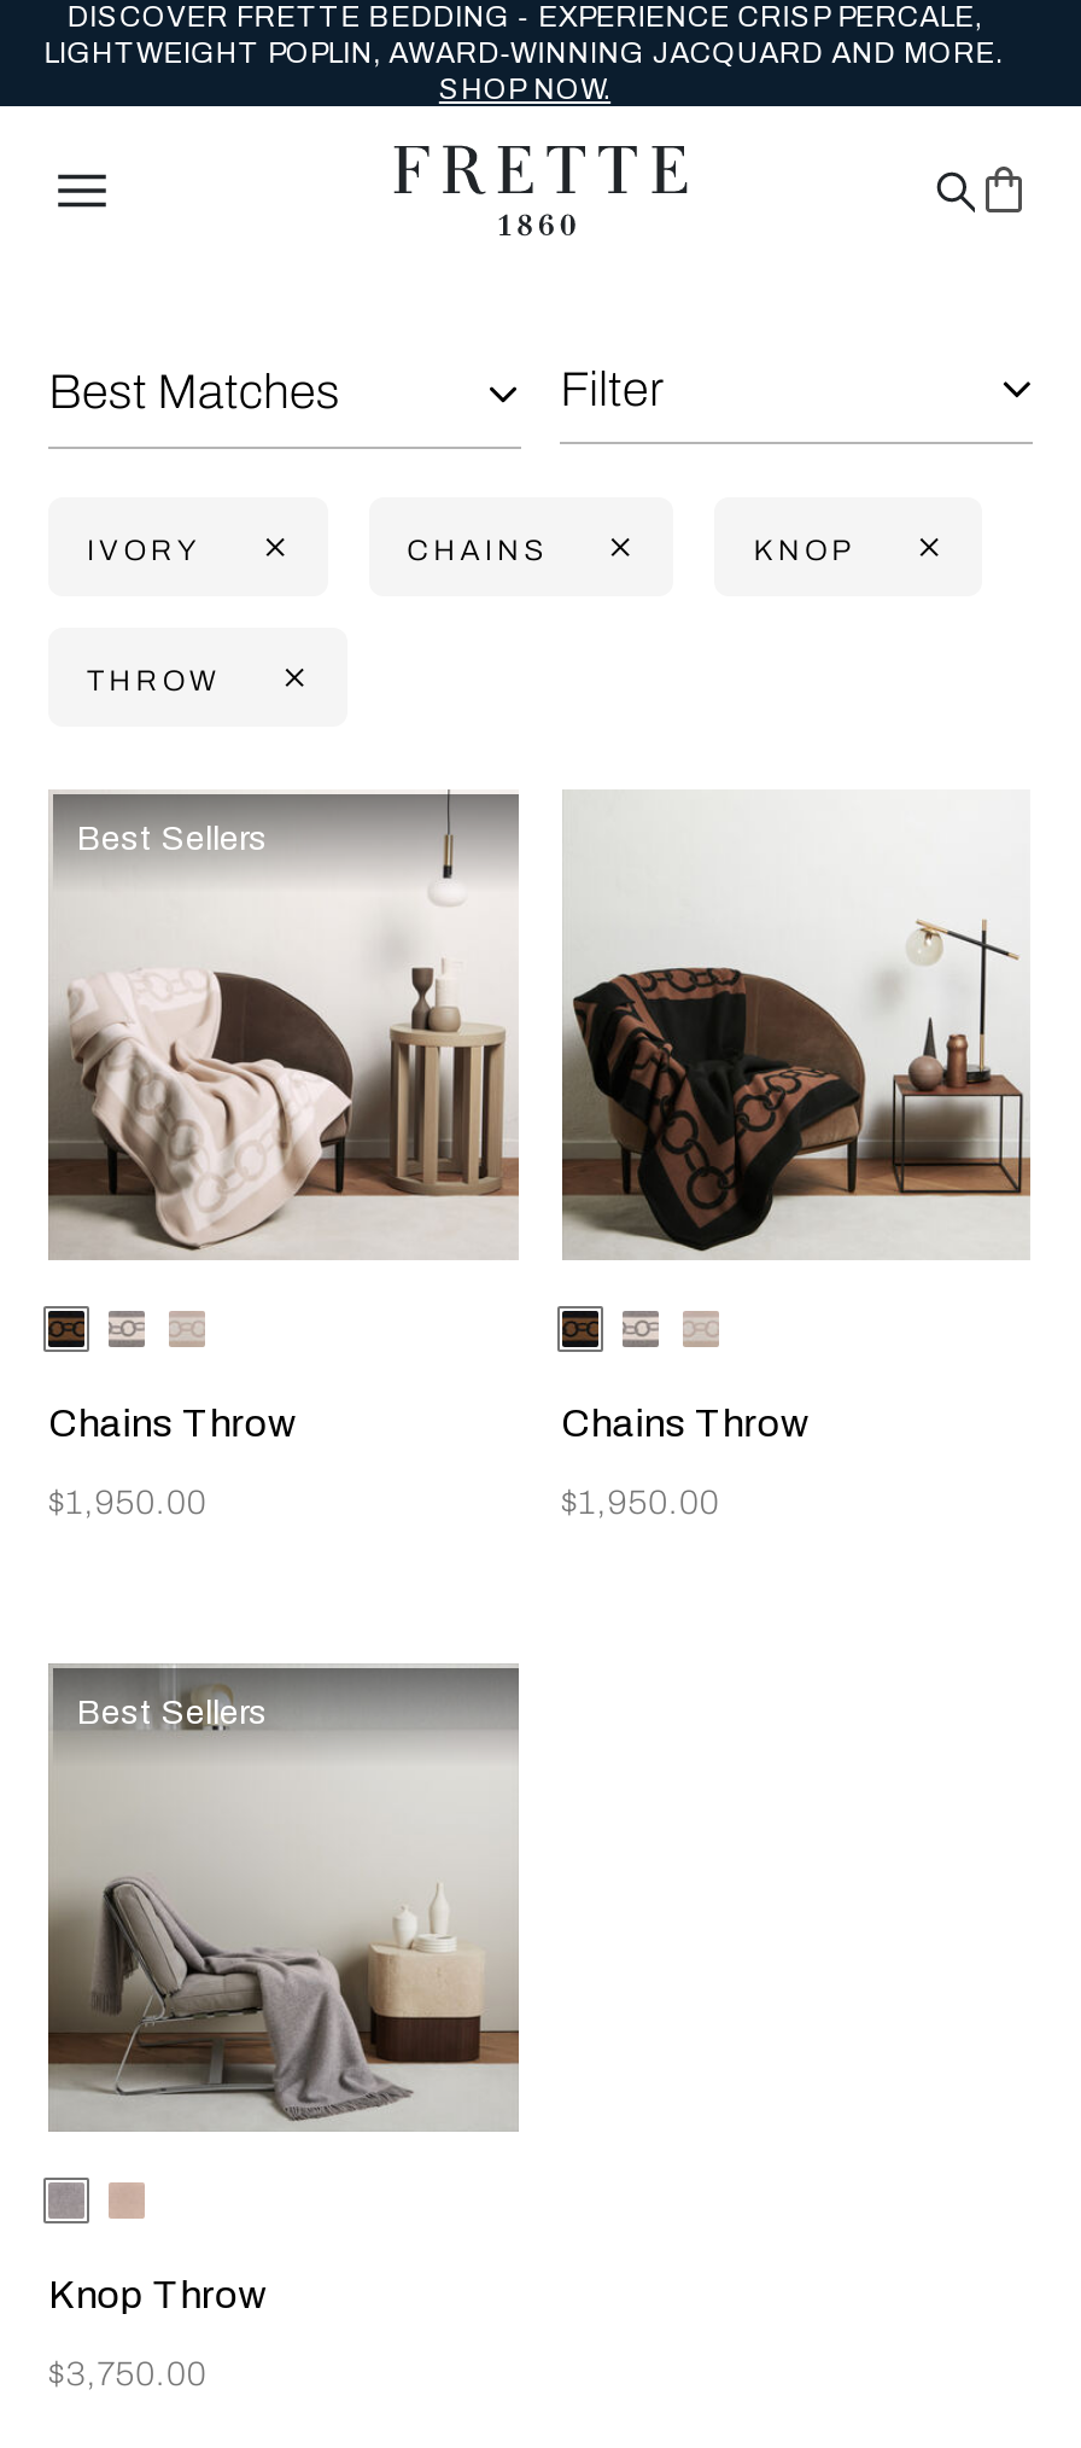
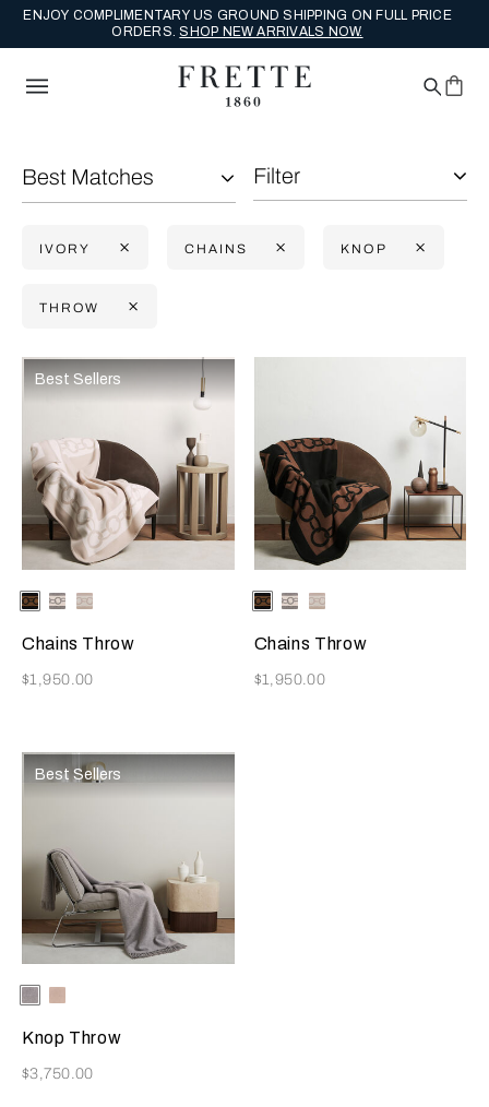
[44,0,1005,105] DISCOVER FRETTE BEDDING - EXPERIENCE CRISP PERCALE, | LIGHTWEIGHT POPLIN, AWARD-WINNING JACQUARD AND MORE. | SHOP NOW. -> [23,8,452,39] ENJOY COMPLIMENTARY US GROUND SHIPPING ON FULL PRICE | ORDERS. SHOP NEW ARRIVALS NOW.

